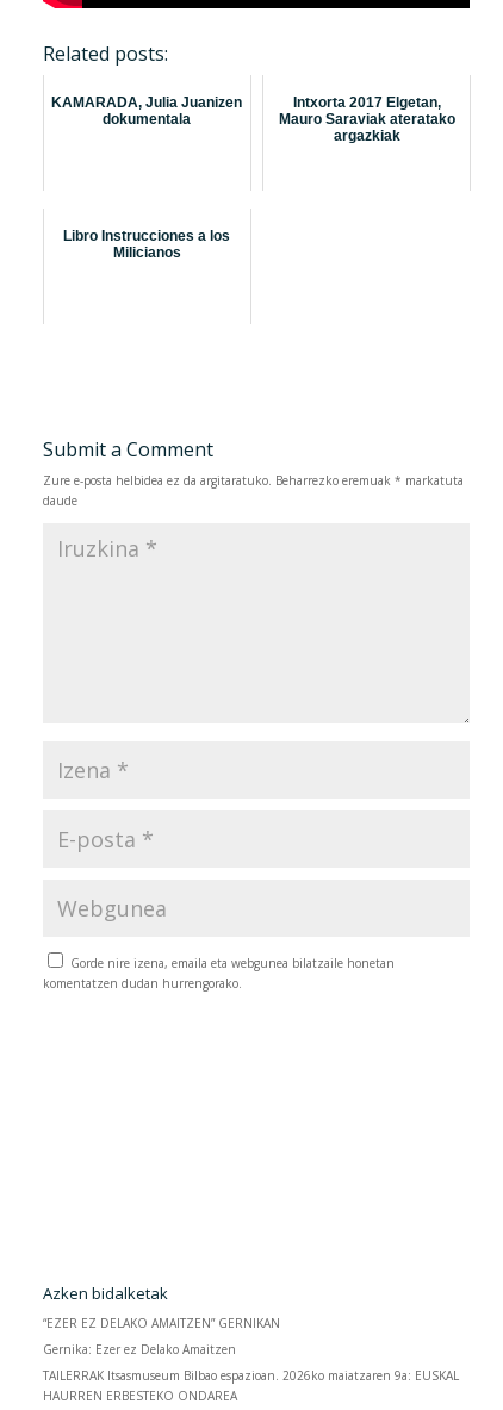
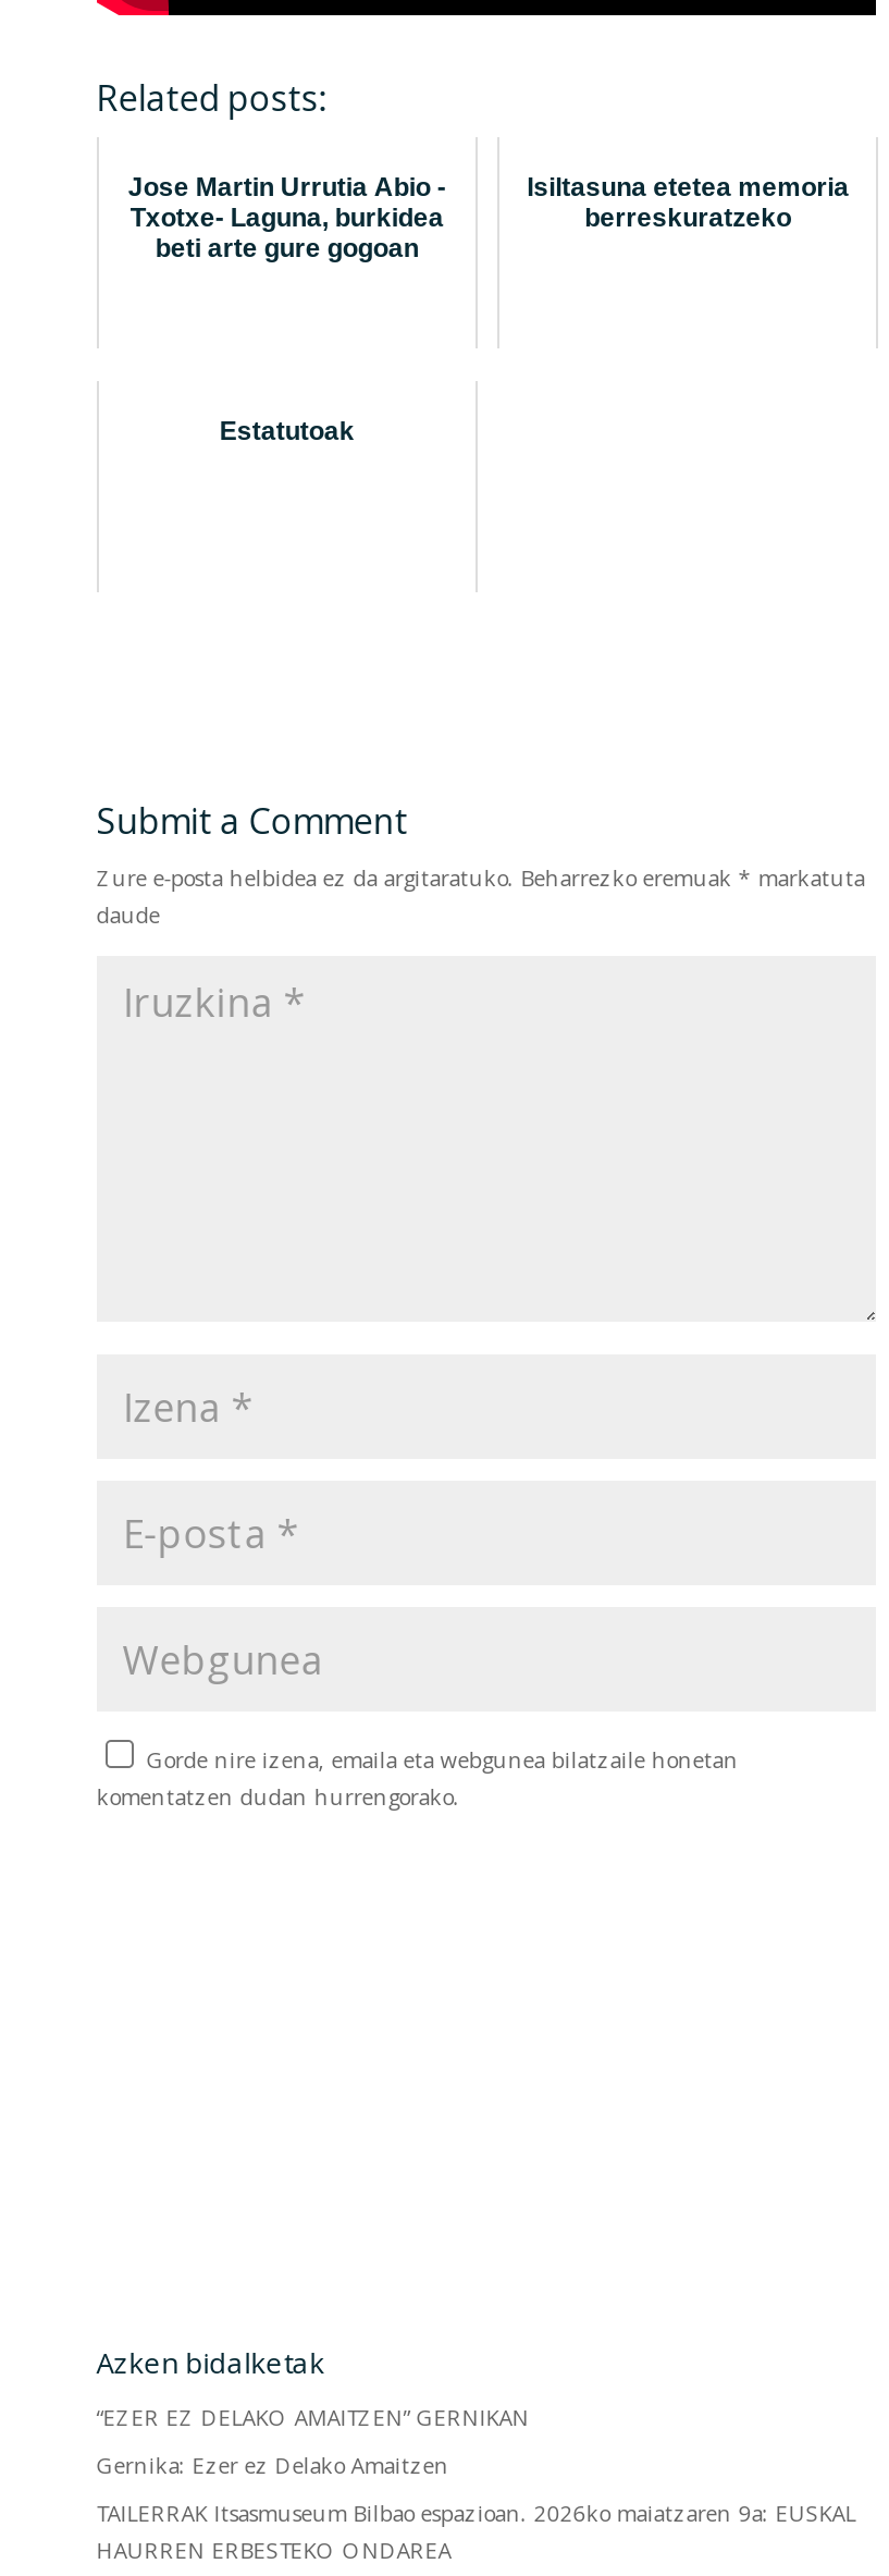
[52,94,242,127] KAMARADA, Julia Juanizen | dokumentala -> [128,171,446,263] Jose Martin Urrutia Abio - | Txotxe- Laguna, burkidea | beti arte gure gogoan
[278,94,455,144] Intxorta 2017 Elgetan, | Mauro Saraviak ateratako | argazkiak -> [527,171,849,232] Isiltasuna etetea memoria | berreskuratzeko
[64,227,231,261] Libro Instrucciones a los | Milicianos -> [220,415,355,446] Estatutoak

